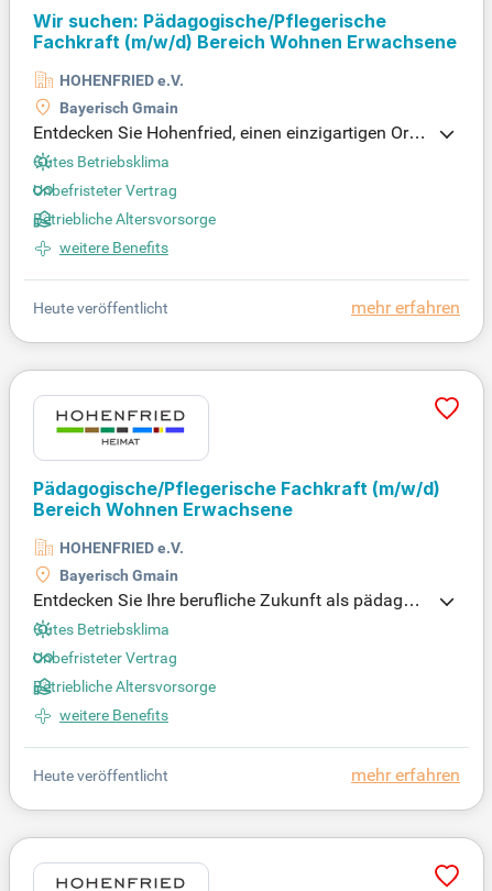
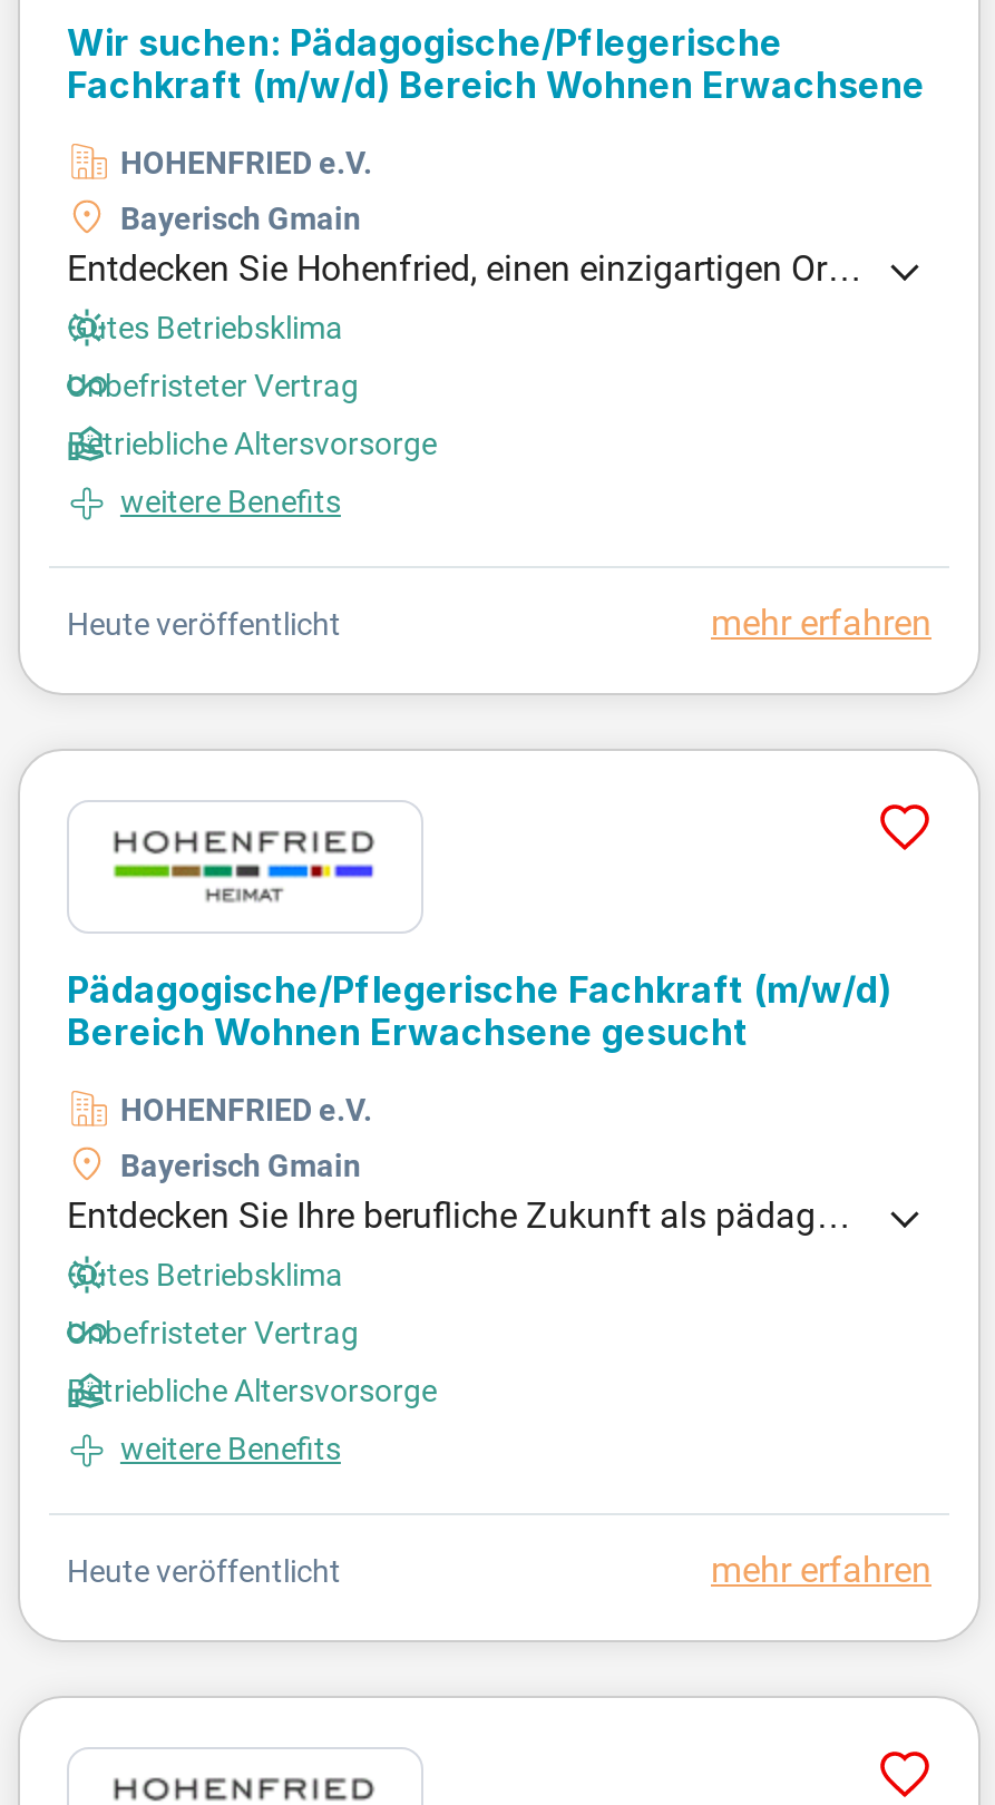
[33,498,293,520] Bereich Wohnen Erwachsene -> [67,1010,749,1054] Bereich Wohnen Erwachsene gesucht

